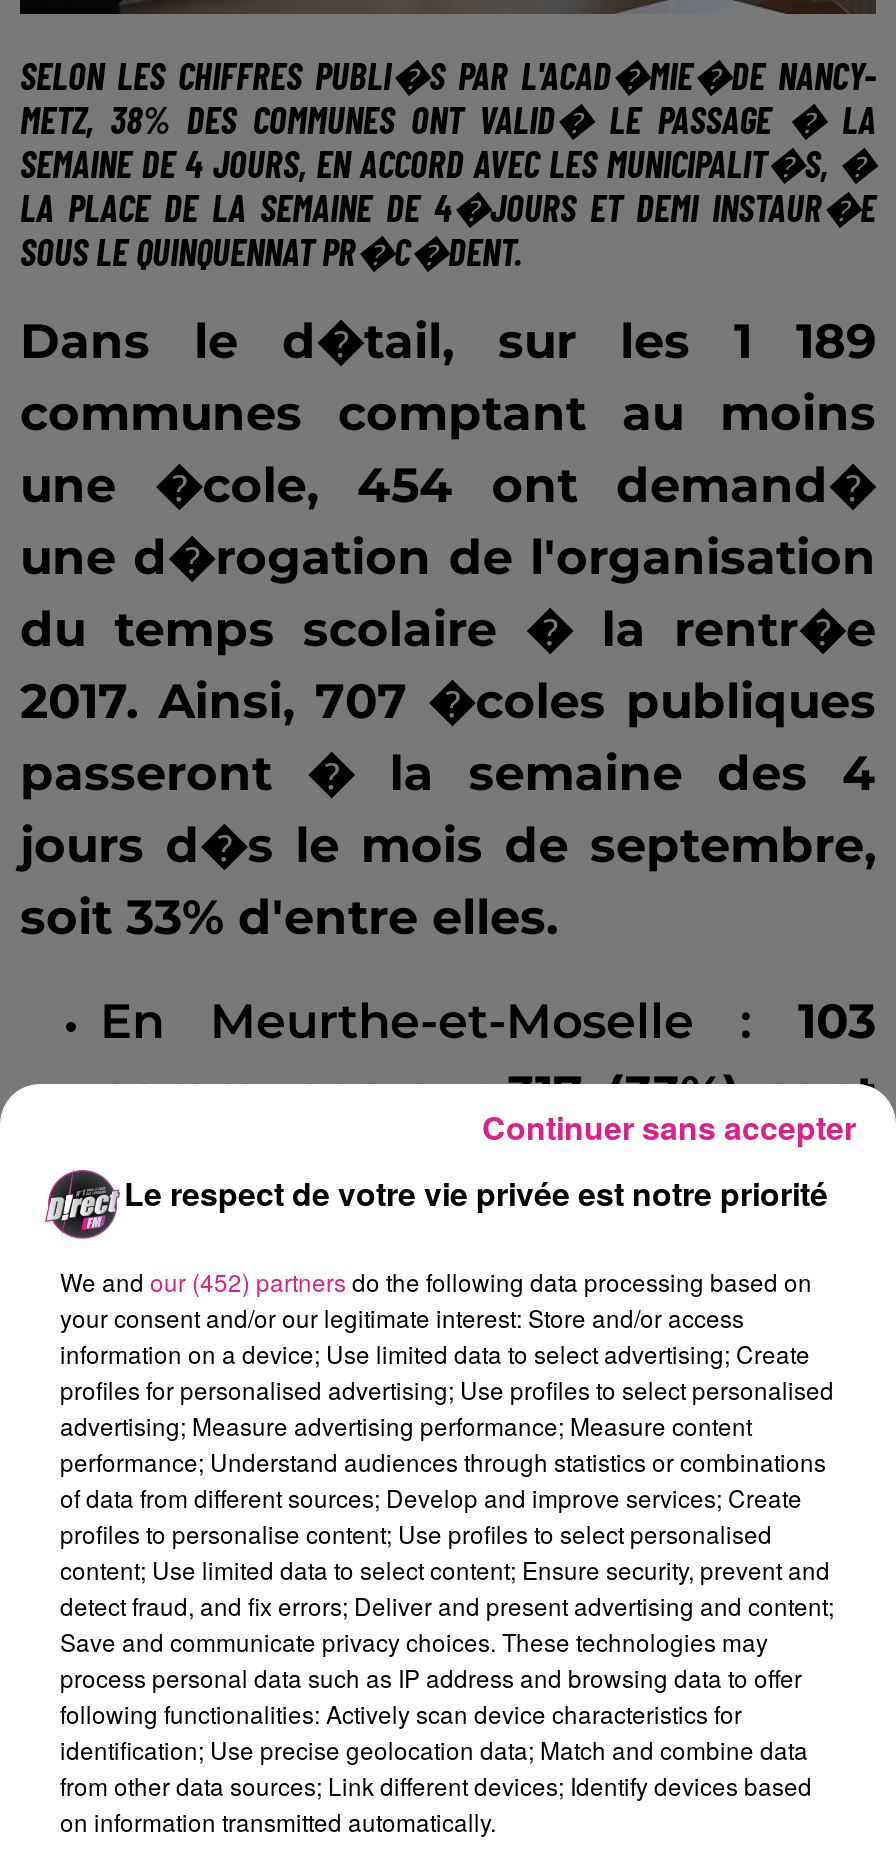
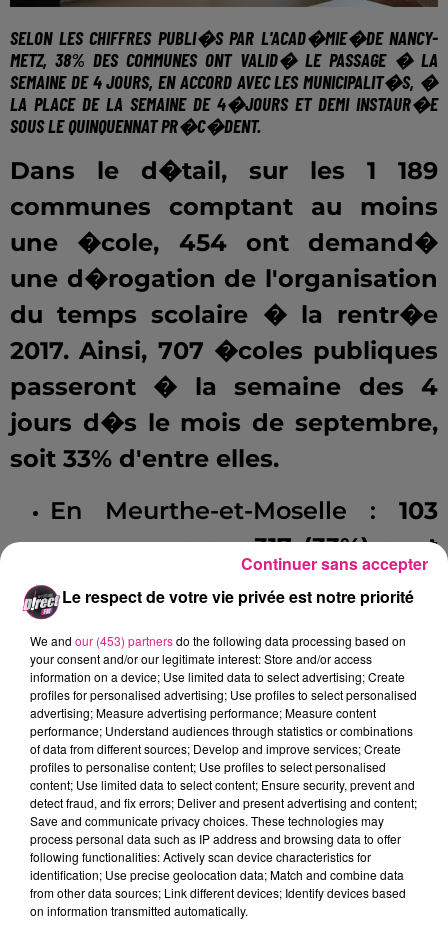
[60,1264,812,1298] We and our (452) partners do the following data processing based on -> [30,632,406,649] We and our (453) partners do the following data processing based on

